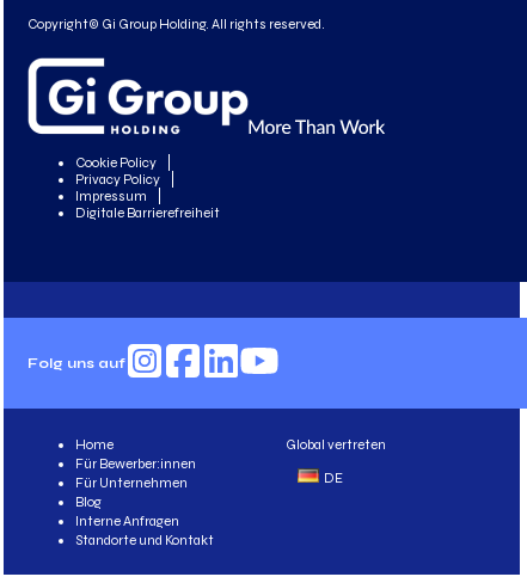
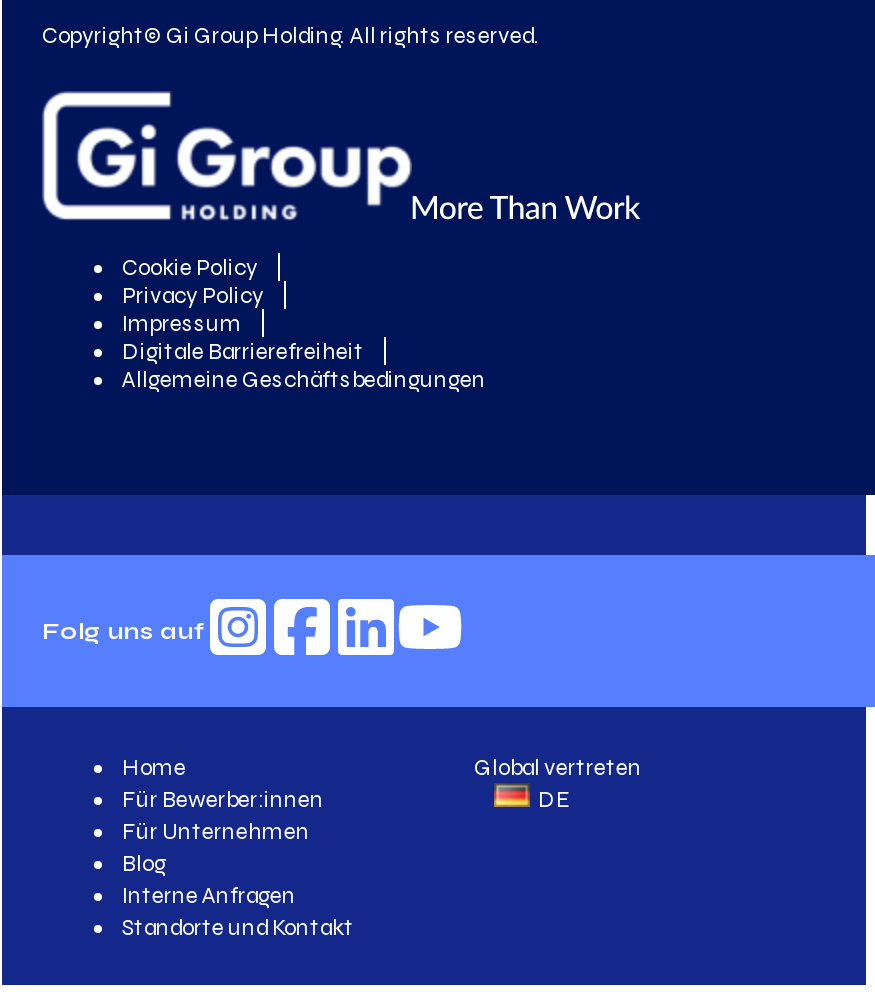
none -> [122,364,486,392] Allgemeine Geschäftsbedingungen

